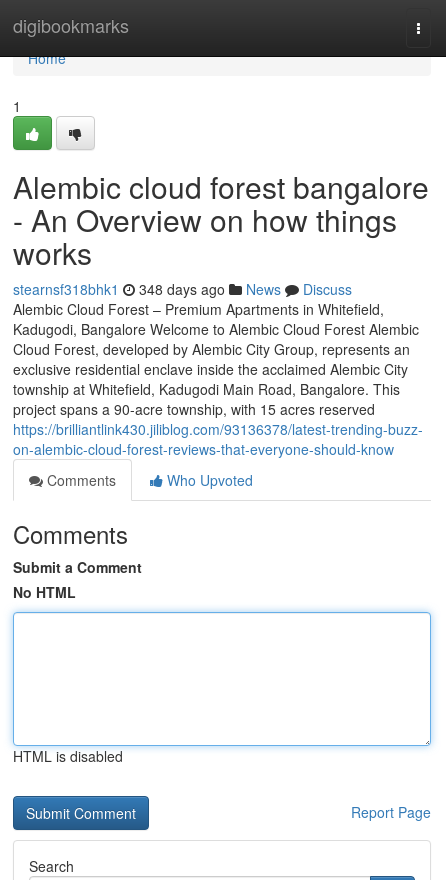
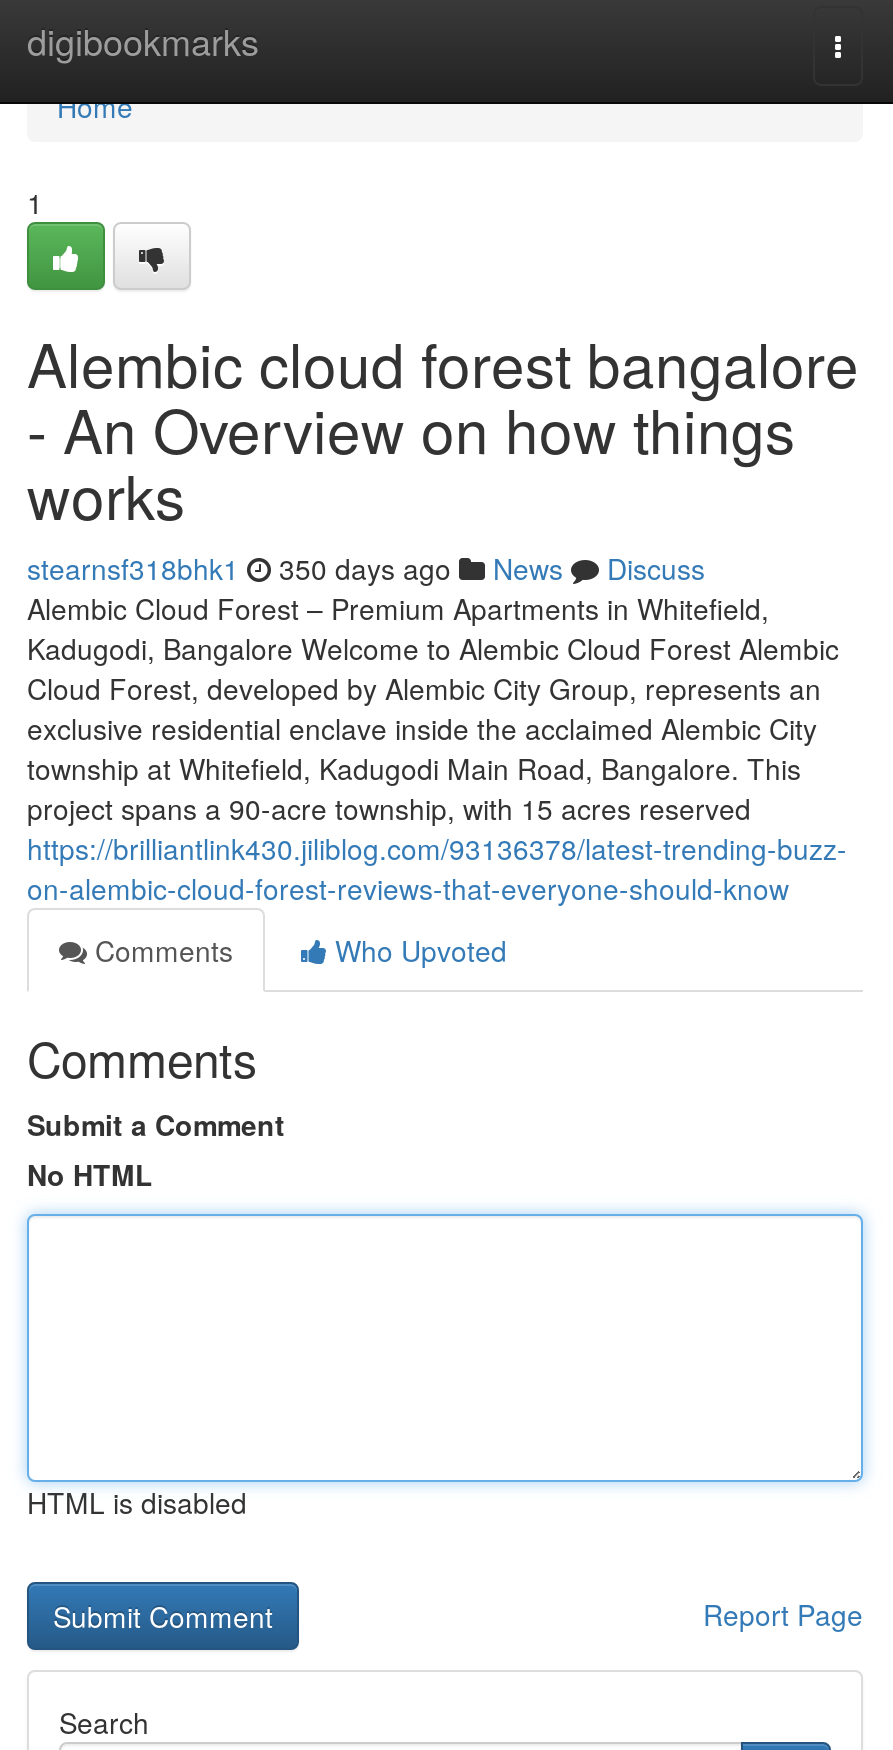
[13,279,352,299] stearnsf318bhk1 348 days ago News Discuss -> [27,548,705,588] stearnsf318bhk1 350 days ago News Discuss

